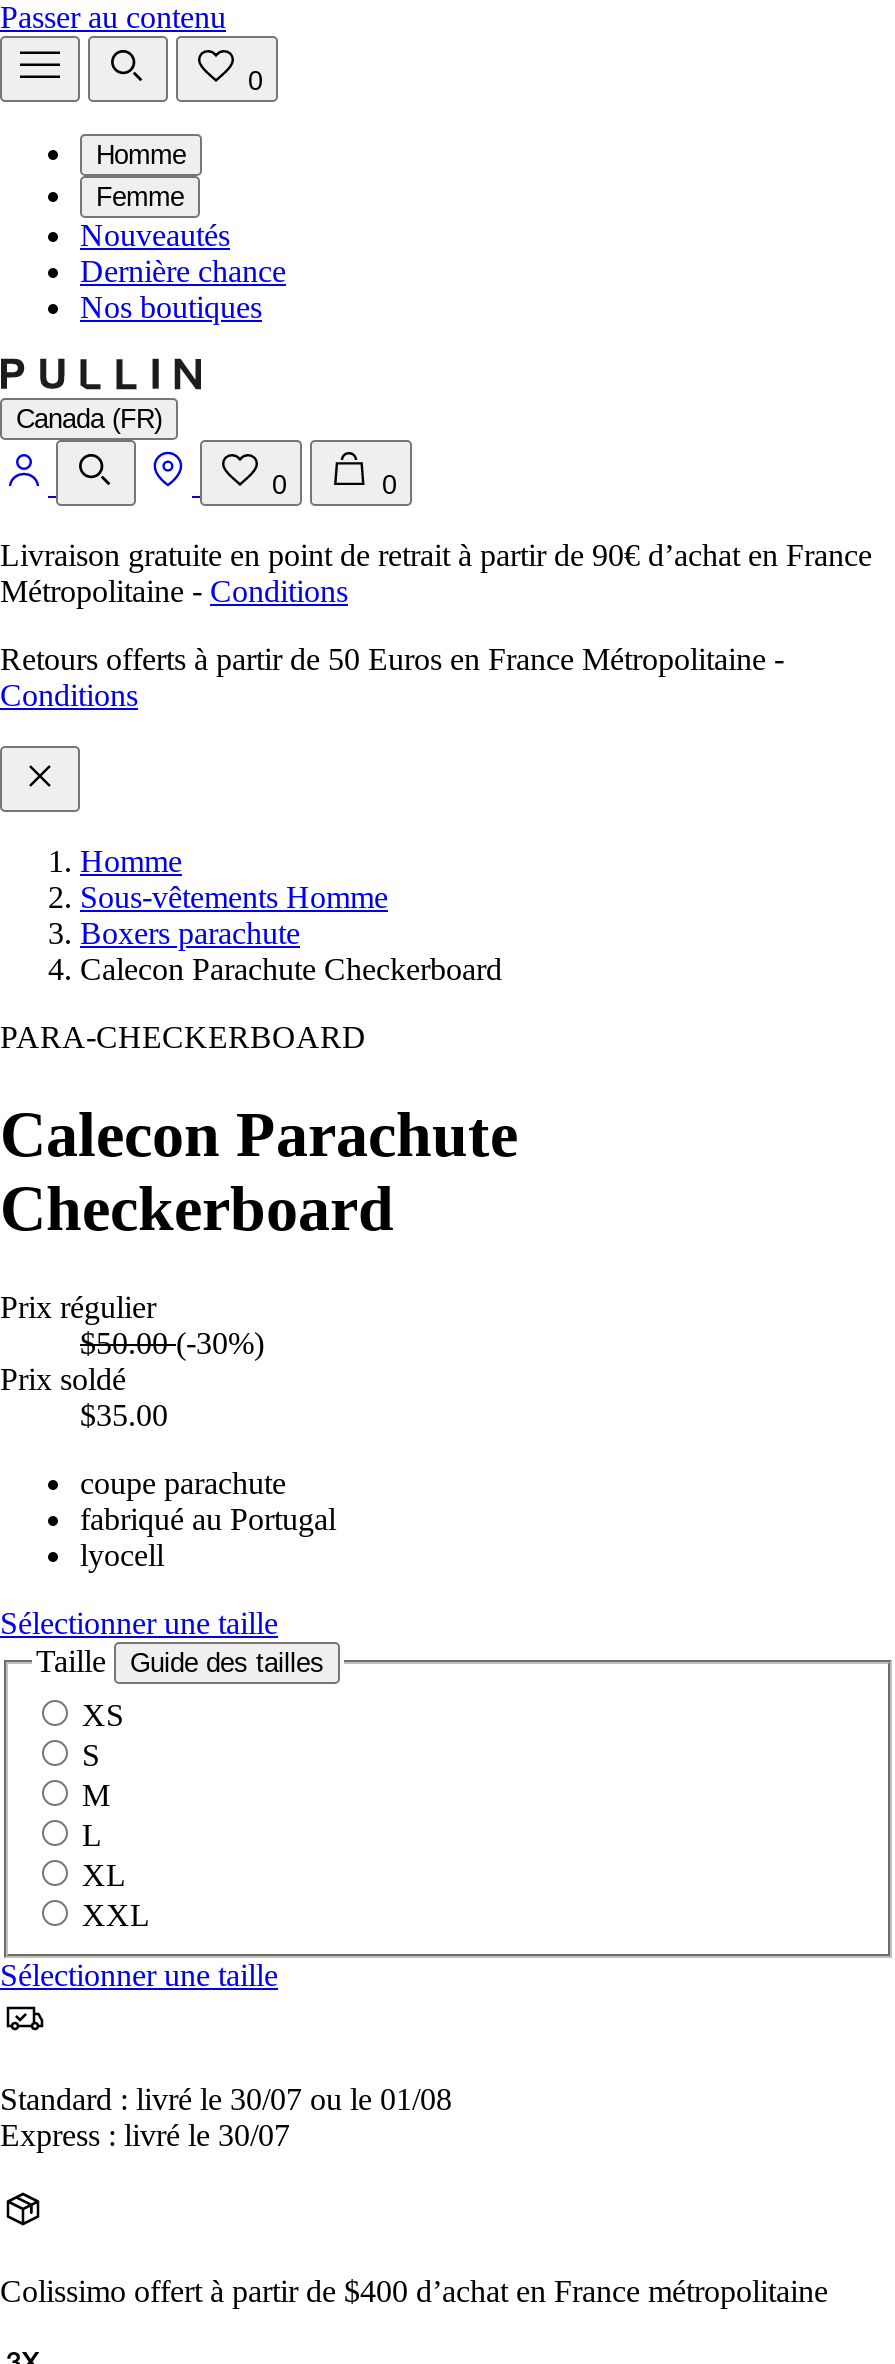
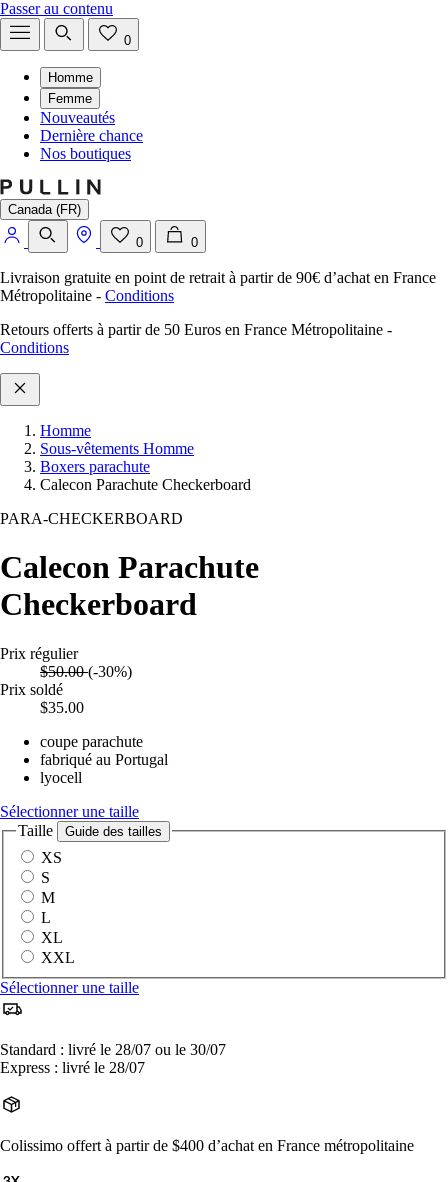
[0,2083,452,2117] Standard : livré le 30/07 ou le 01/08 -> [0,1041,226,1058] Standard : livré le 28/07 ou le 30/07
[0,2119,290,2153] Express : livré le 30/07 -> [0,1059,145,1076] Express : livré le 28/07

